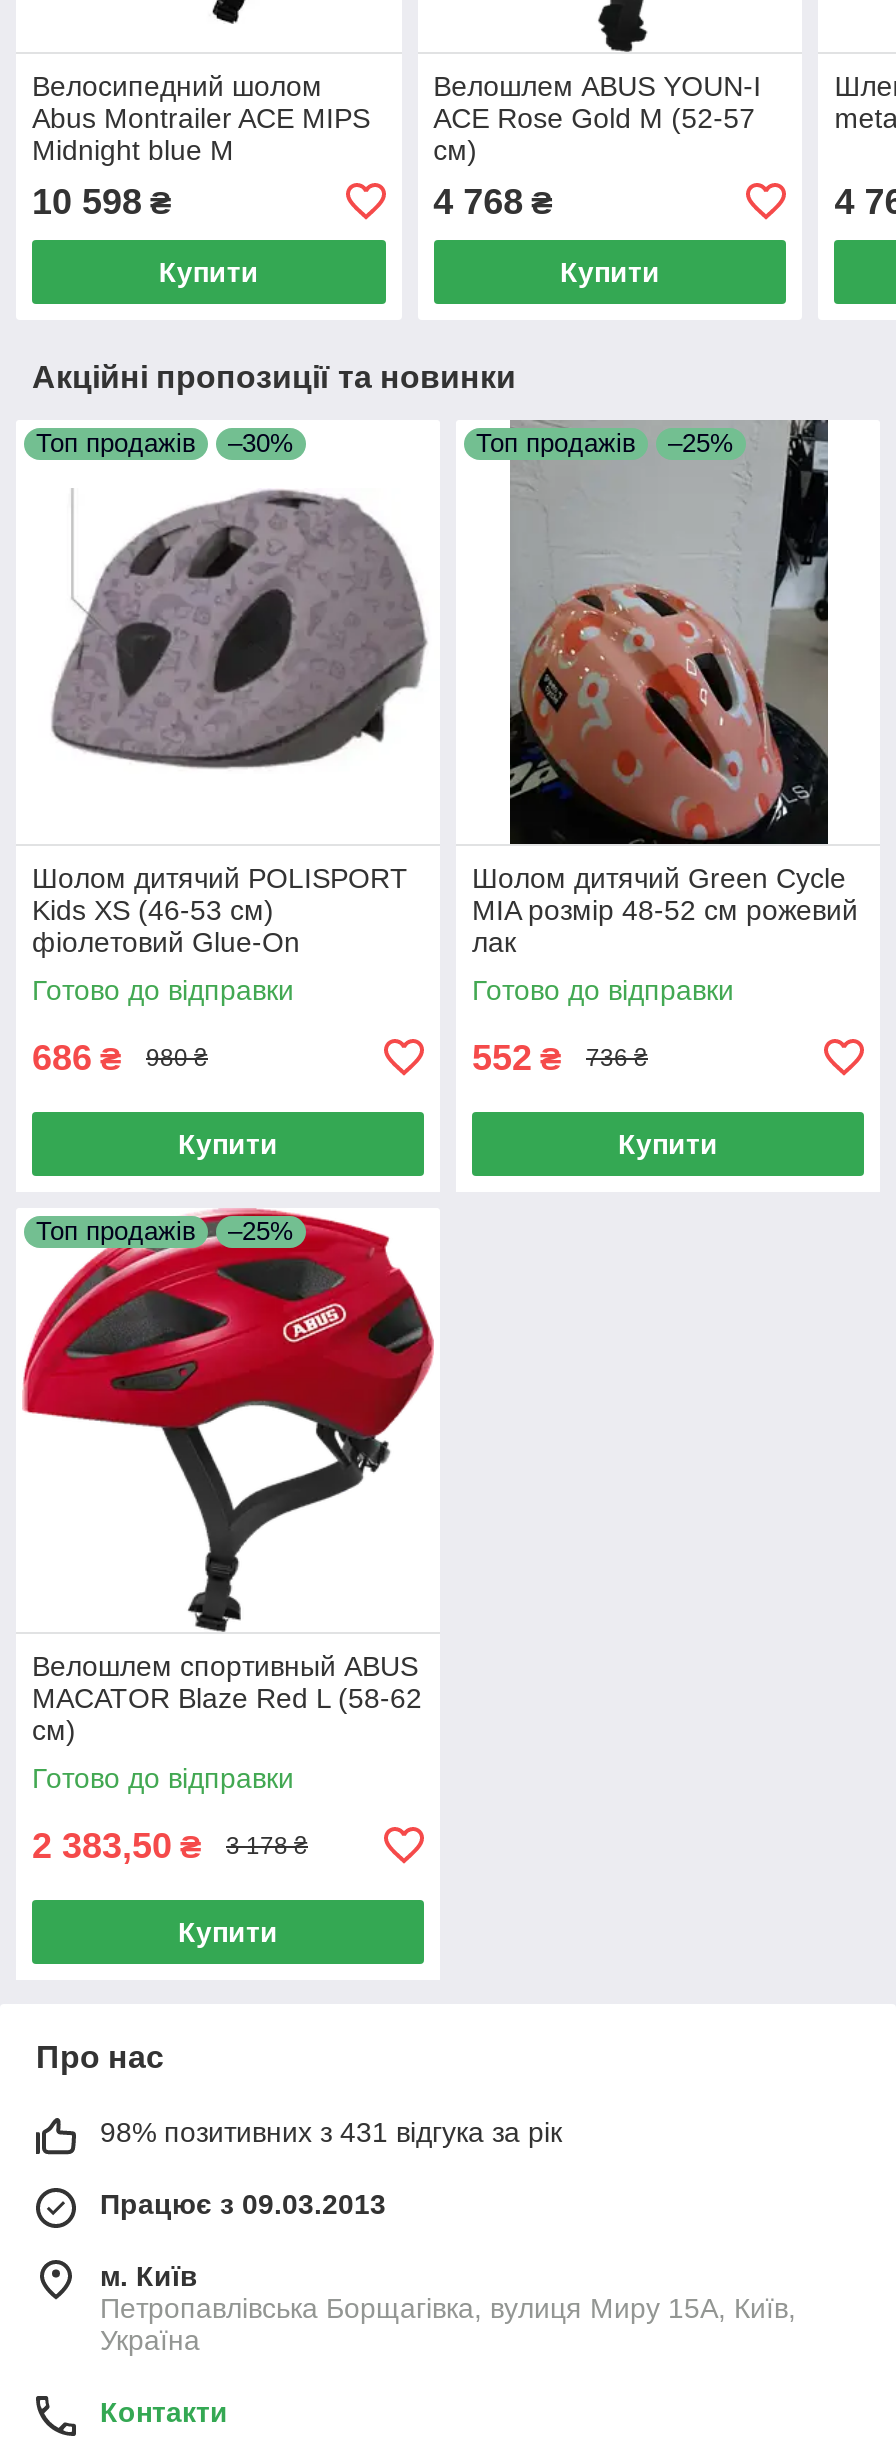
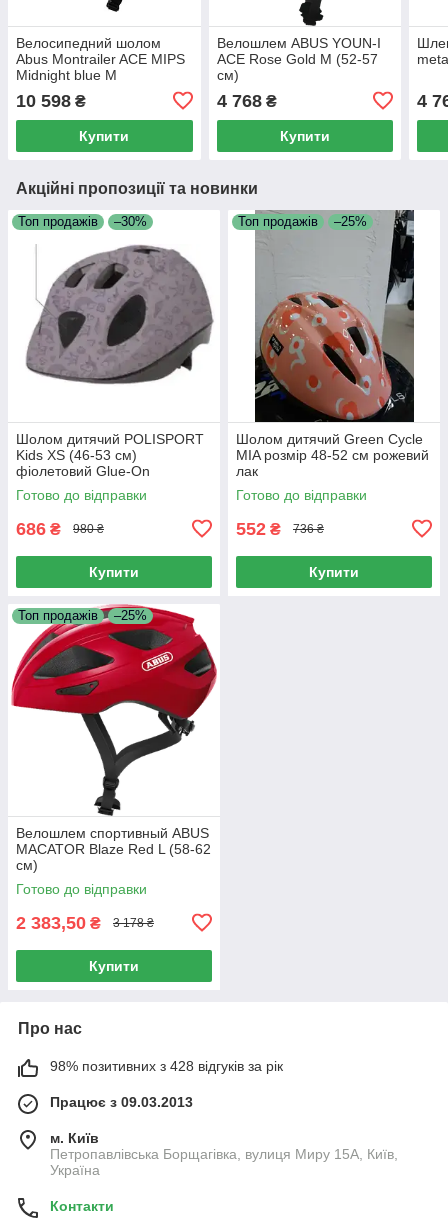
[100,2116,562,2148] 98% позитивних з 431 відгука за рік -> [50,1058,283,1074] 98% позитивних з 428 відгуків за рік

